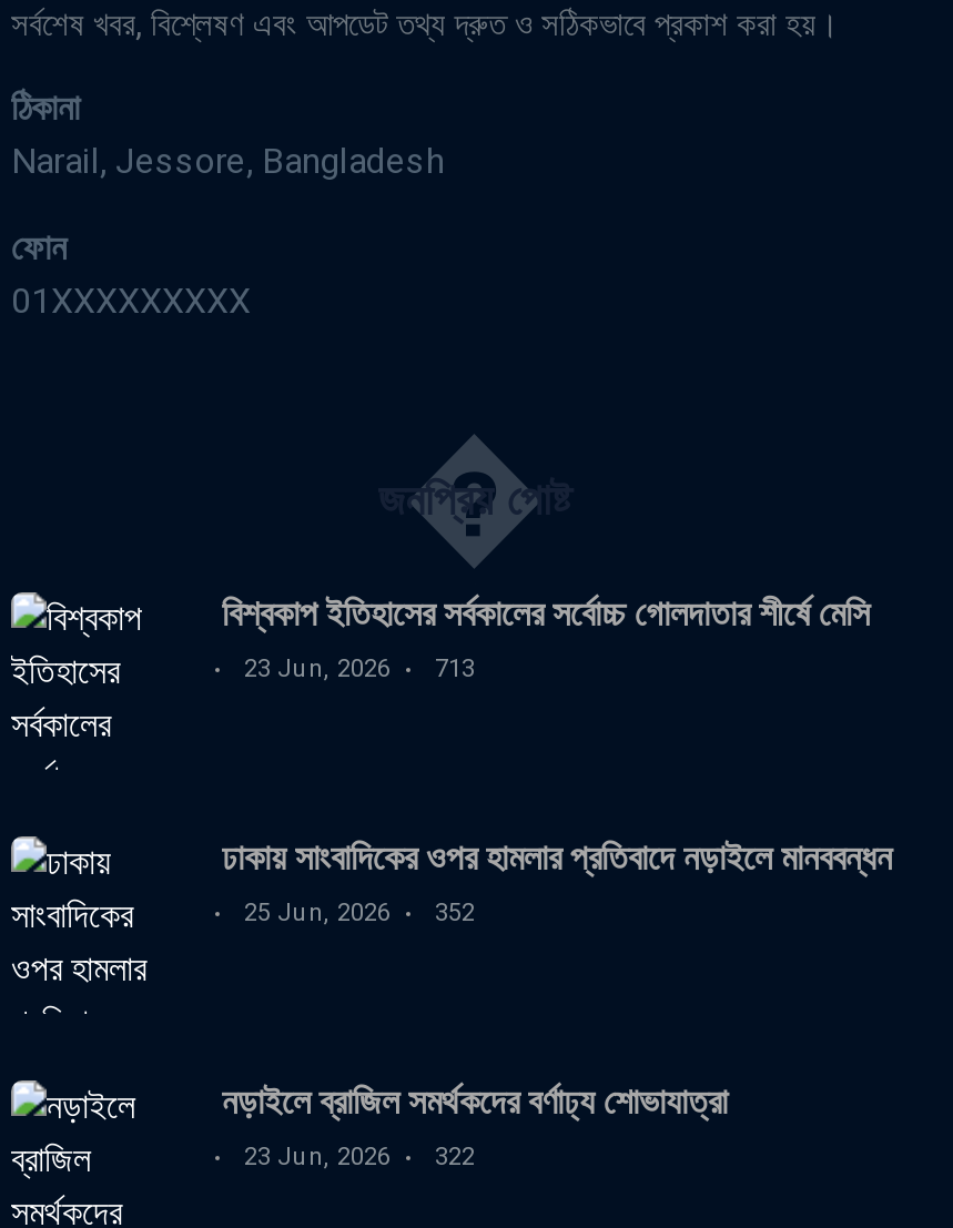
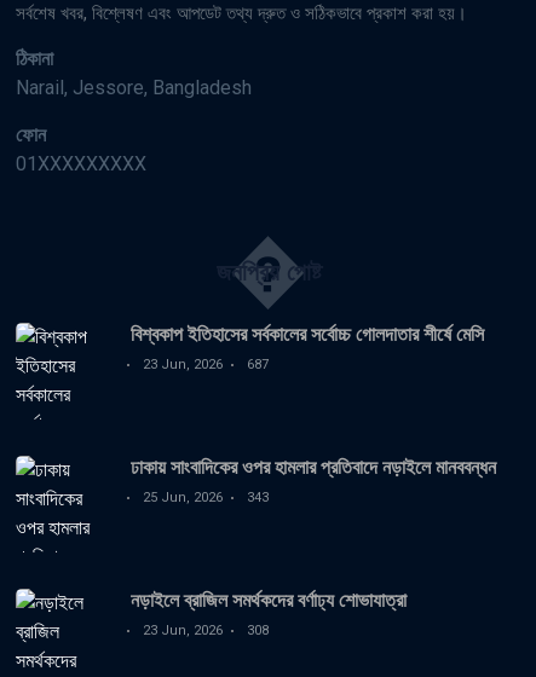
[244,655,475,684] 23 Jun, 2026 713 -> [143,357,269,373] 23 Jun, 2026 687
[244,899,475,928] 25 Jun, 2026 352 -> [143,490,269,506] 25 Jun, 2026 343
[244,1143,475,1172] 23 Jun, 2026 322 -> [143,623,269,639] 23 Jun, 2026 308

